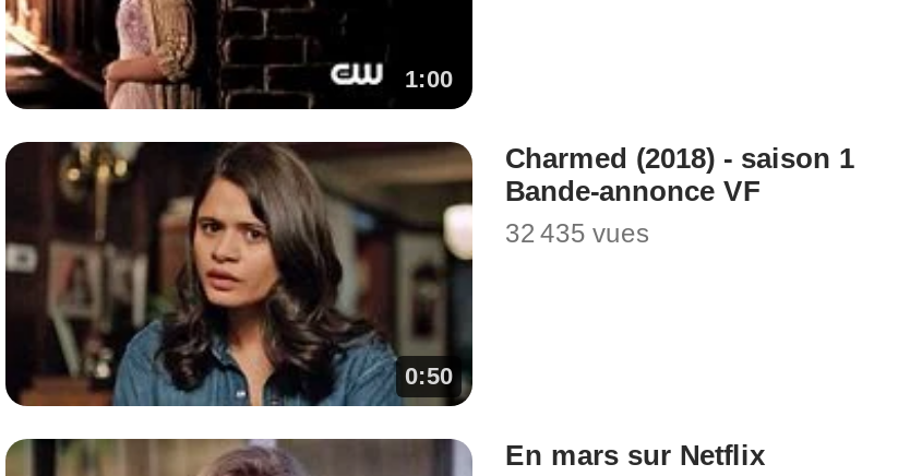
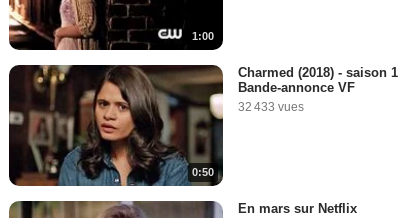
[505,219,649,249] 32 435 vues -> [238,100,304,114] 32 433 vues

